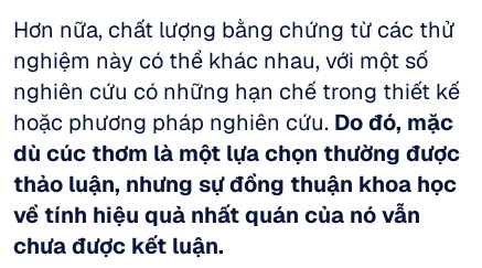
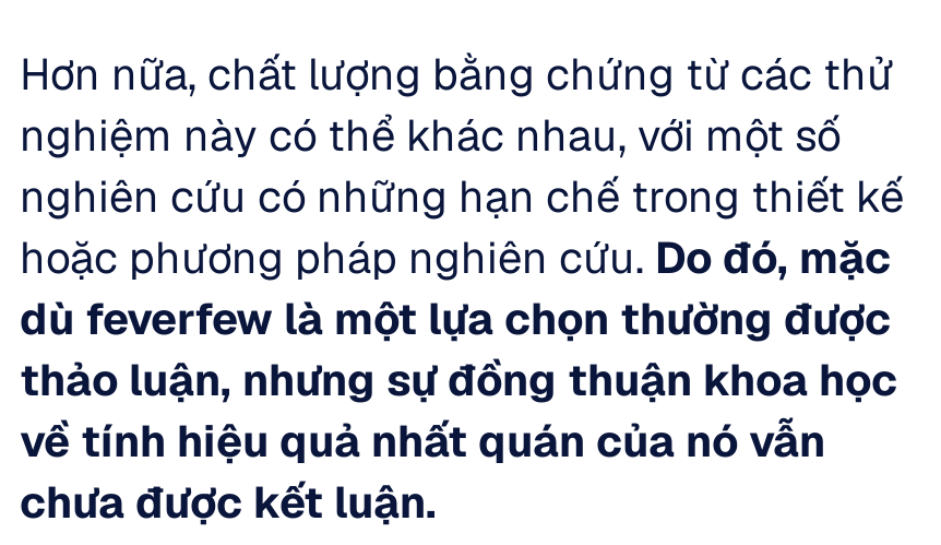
[13,139,460,168] dù cúc thơm là một lựa chọn thường được -> [20,291,891,347] dù feverfew là một lựa chọn thường được

